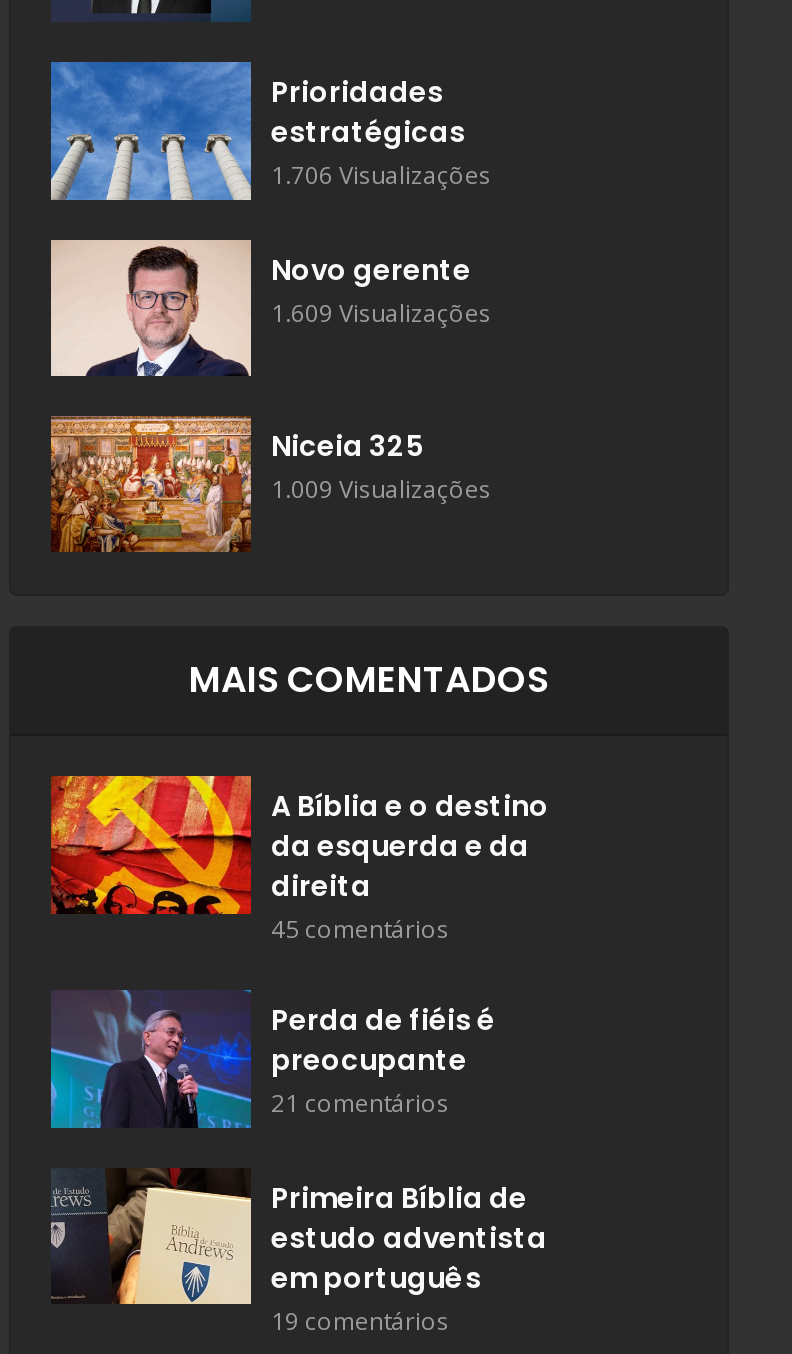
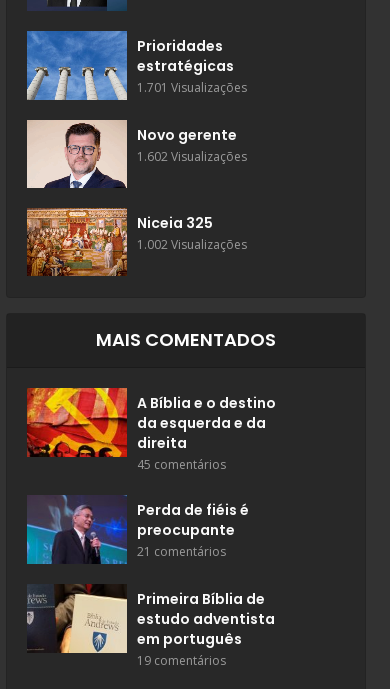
[271,159,491,193] 1.706 Visualizações -> [137,79,247,96] 1.701 Visualizações
[271,295,491,329] 1.609 Visualizações -> [137,148,247,165] 1.602 Visualizações
[271,472,491,506] 1.009 Visualizações -> [137,236,247,253] 1.002 Visualizações

